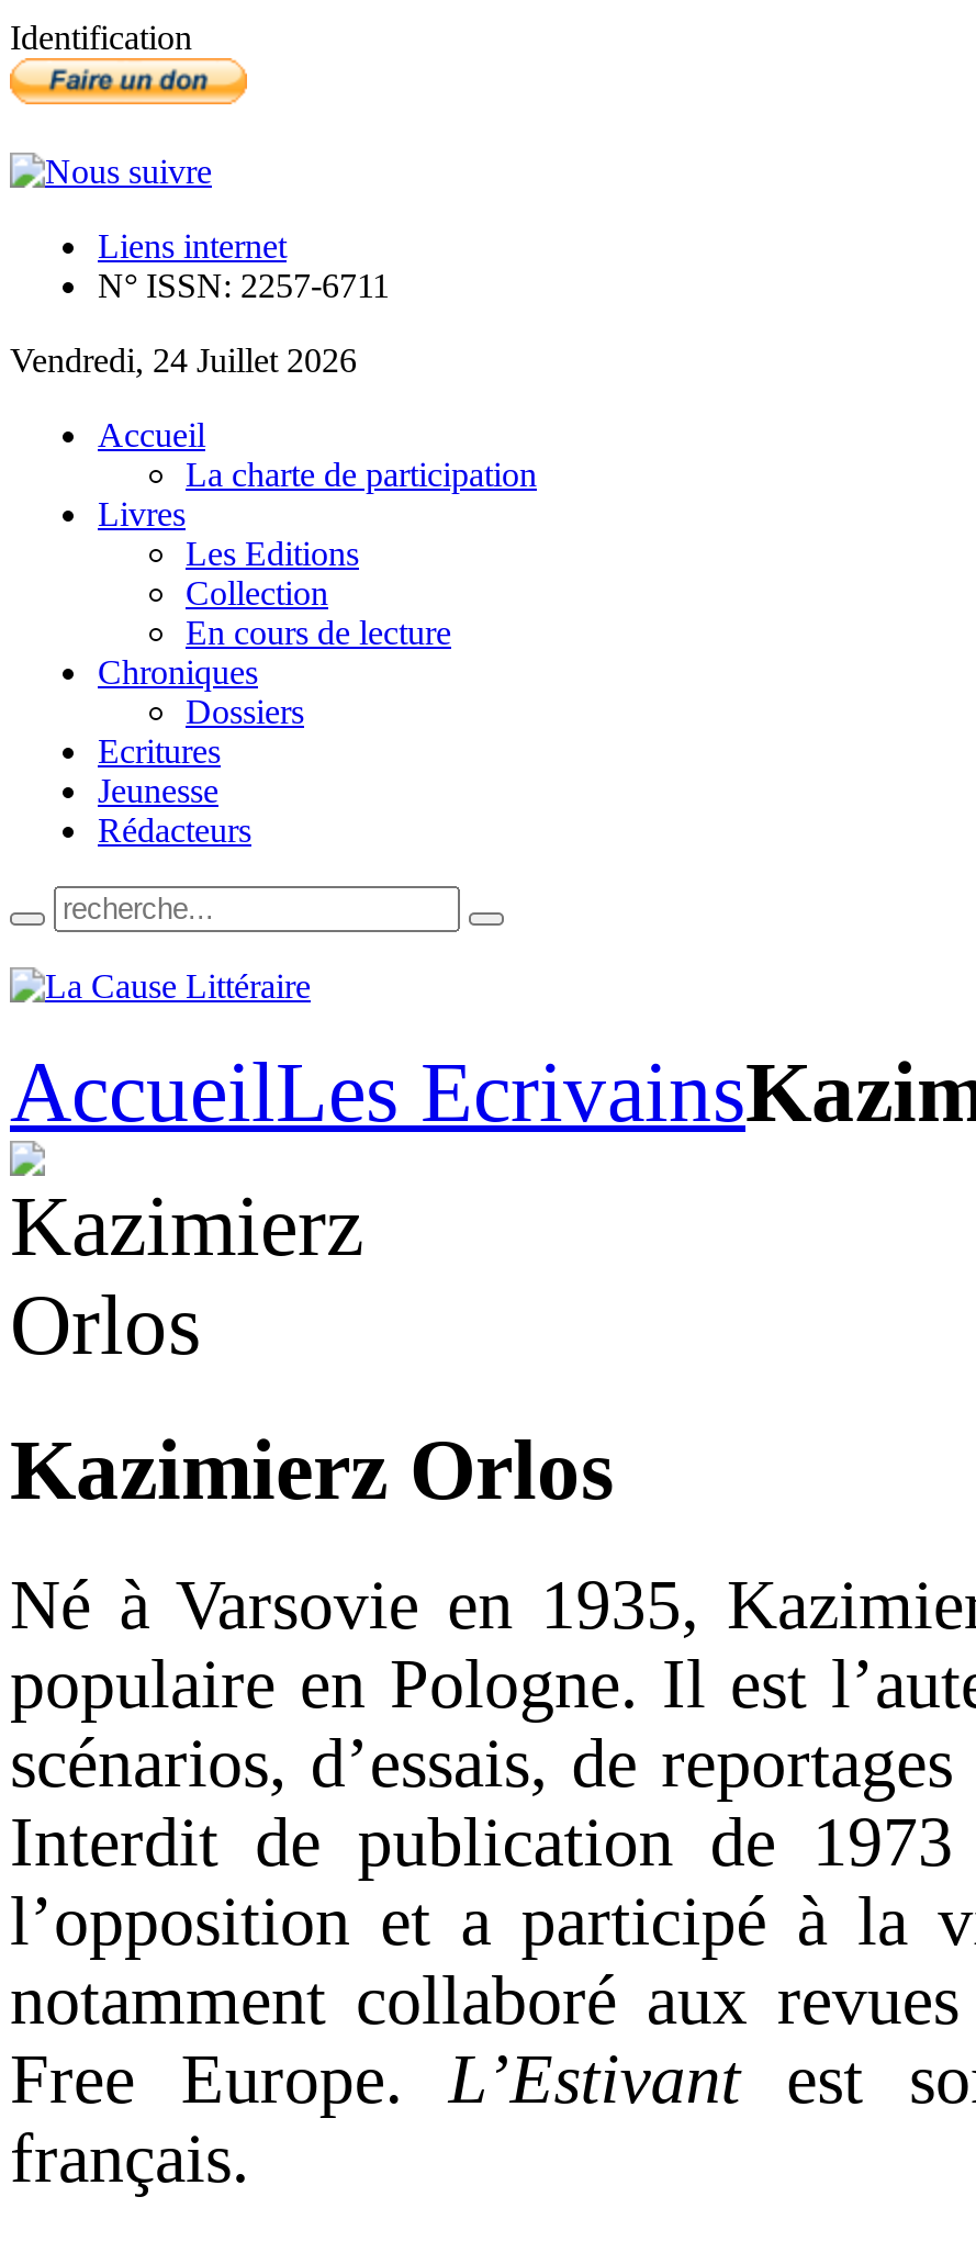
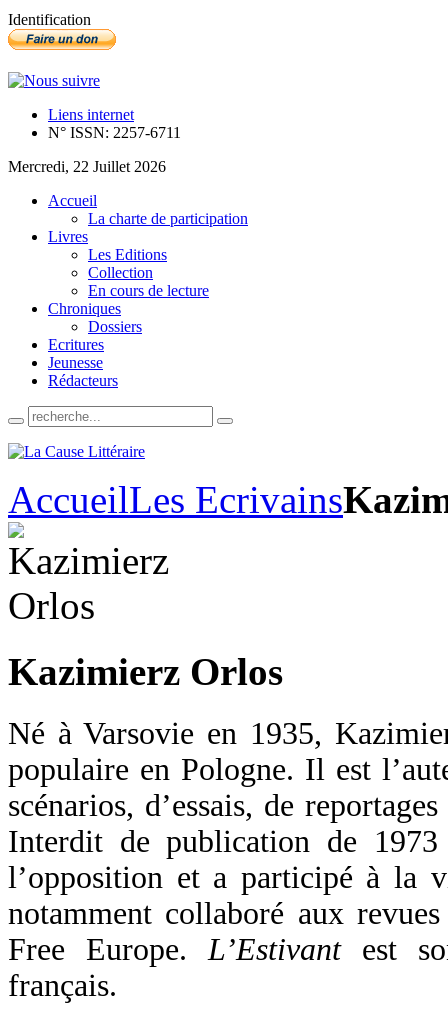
[10,341,357,379] Vendredi, 24 Juillet 2026 -> [8,158,166,175] Mercredi, 22 Juillet 2026

